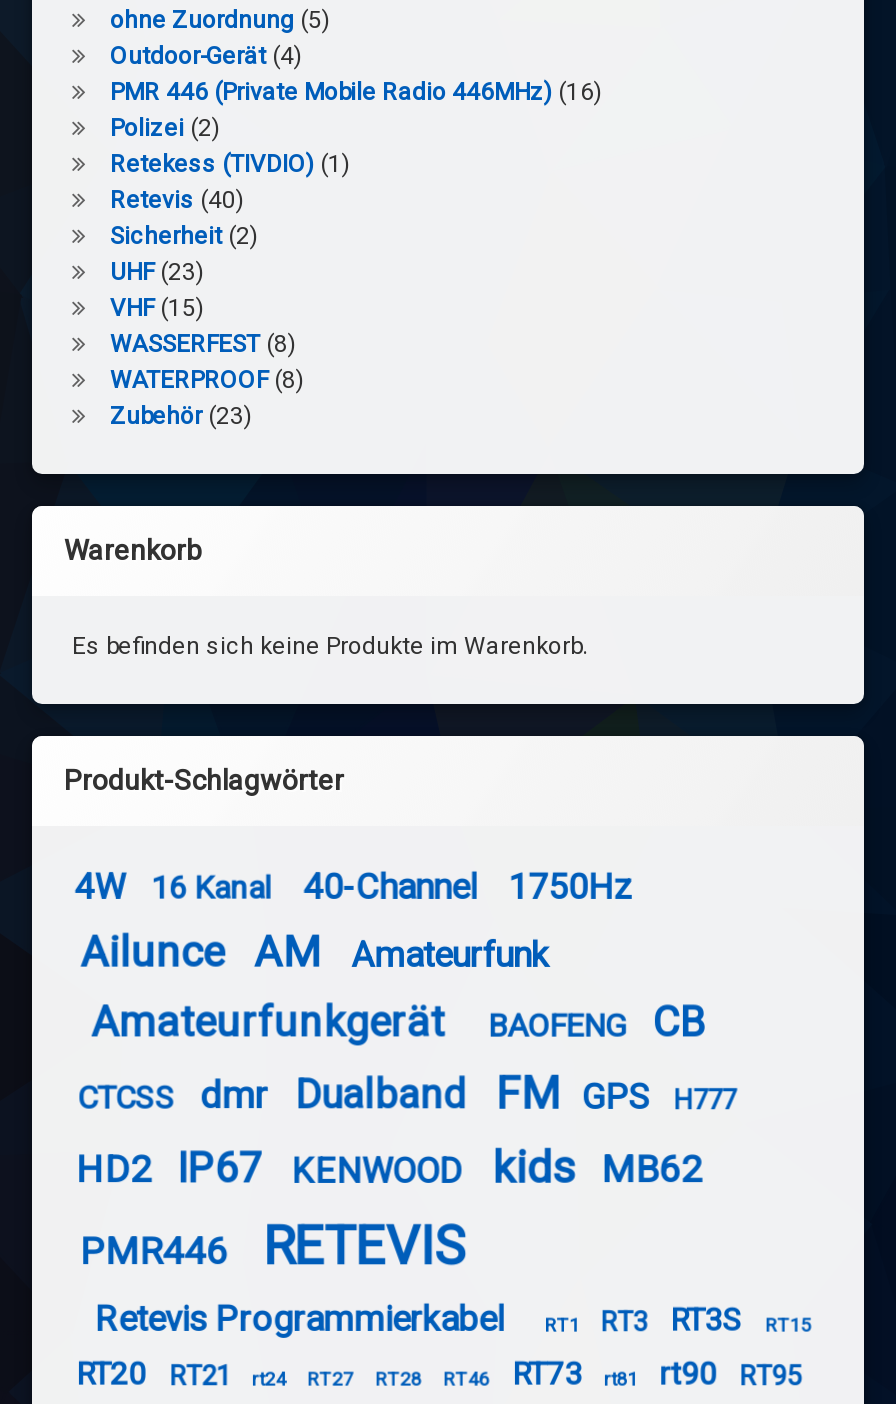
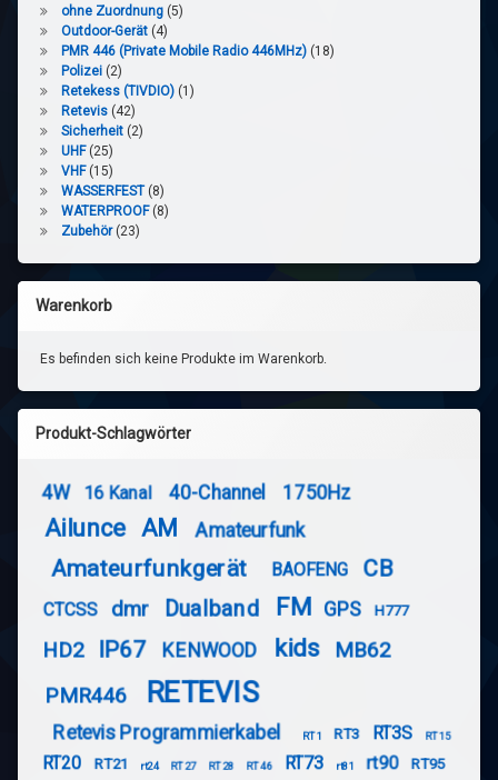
[110,78,602,106] PMR 446 (Private Mobile Radio 446MHz) (16) -> [61,43,335,59] PMR 446 (Private Mobile Radio 446MHz) (18)
[110,186,244,214] Retevis (40) -> [61,103,136,119] Retevis (42)
[110,258,204,286] UHF (23) -> [61,143,113,159] UHF (25)

